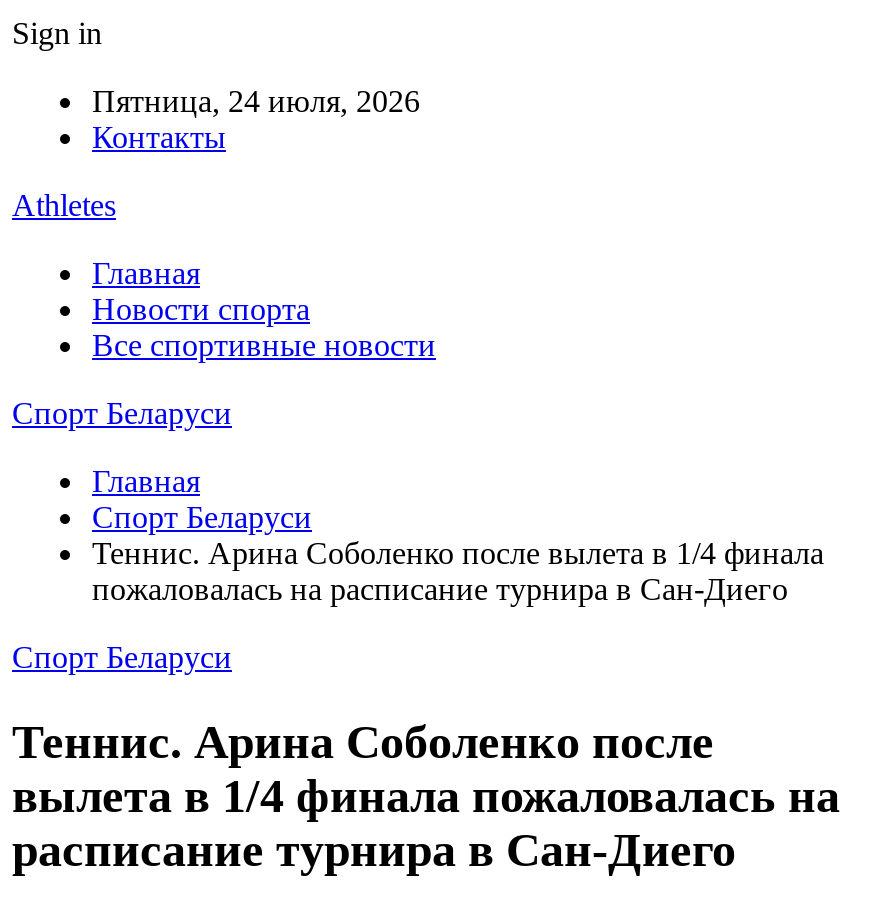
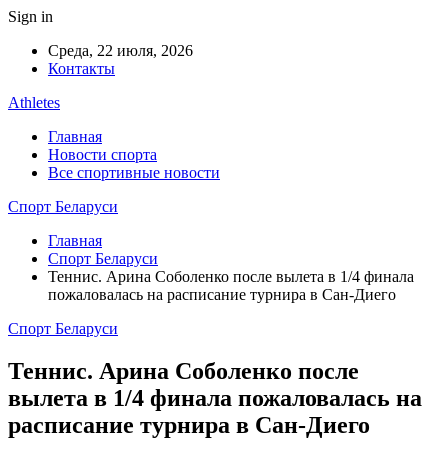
[92,84,420,118] Пятница, 24 июля, 2026 -> [48,42,193,59] Среда, 22 июля, 2026

